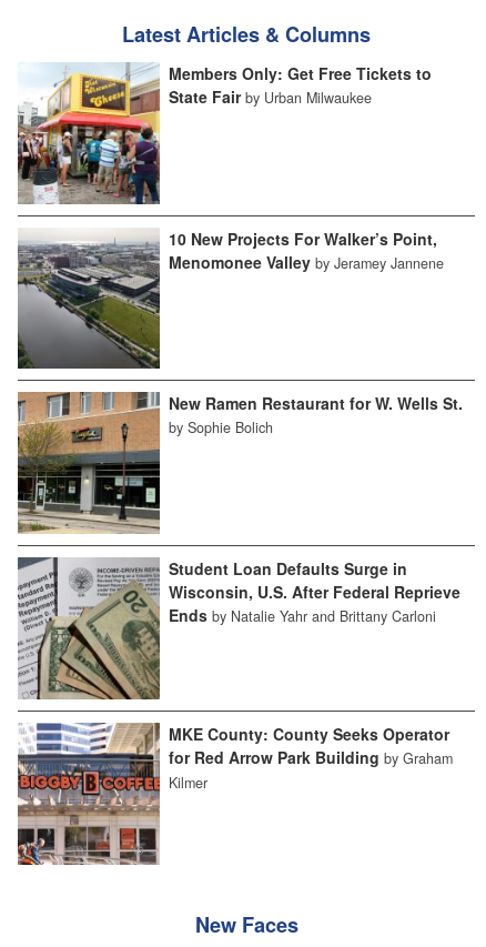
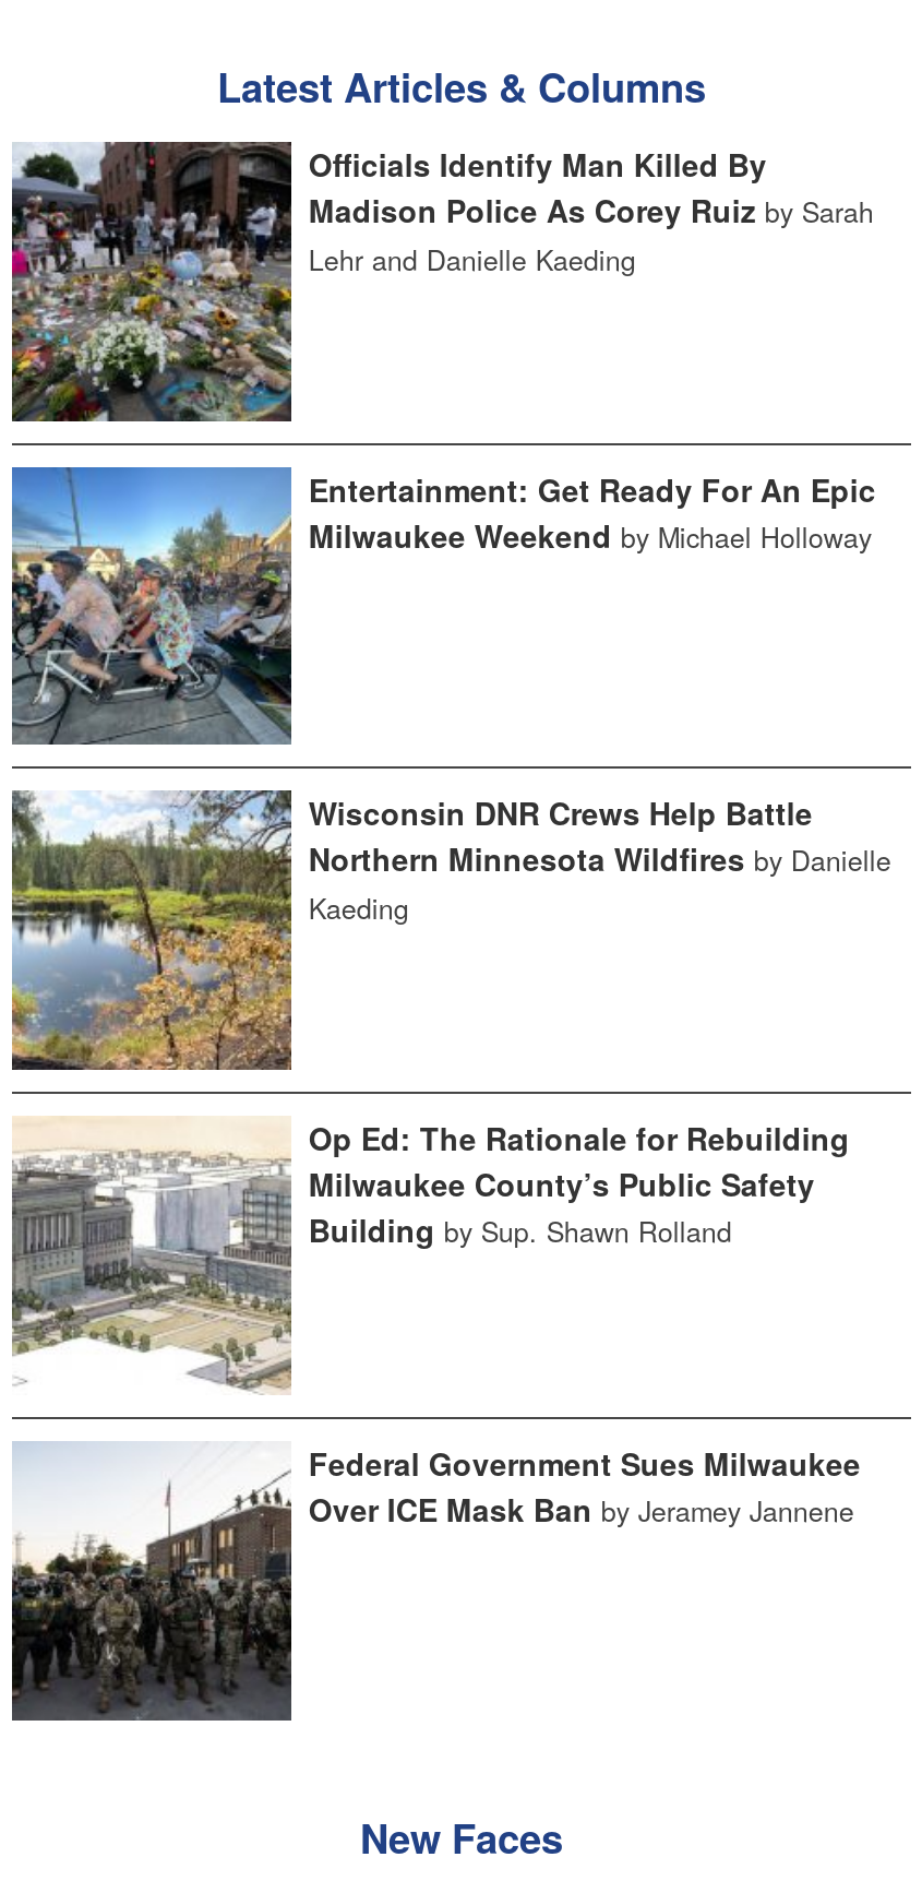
[17,62,432,205] [image] | Members Only: Get Free Tickets to | State Fair by Urban Milwaukee -> [10,140,874,424] [image] | Officials Identify Man Killed By | Madison Police As Corey Ruiz by Sarah | Lehr and Danielle Kaeding
[17,227,444,370] [image] | 10 New Projects For Walker’s Point, | Menomonee Valley by Jeramey Jannene -> [10,465,876,747] [image] | Entertainment: Get Ready For An Epic | Milwaukee Weekend by Michael Holloway
[17,391,463,534] [image] | New Ramen Restaurant for W. Wells St. | by Sophie Bolich -> [10,790,891,1072] [image] | Wisconsin DNR Crews Help Battle | Northern Minnesota Wildfires by Danielle | Kaeding
[17,556,460,701] [image] | Student Loan Defaults Surge in | Wisconsin, U.S. After Federal Reprieve | Ends by Natalie Yahr and Brittany Carloni -> [12,1116,850,1395] [image] | Op Ed: The Rationale for Rebuilding | Milwaukee County’s Public Safety | Building by Sup. Shawn Rolland
[17,722,453,866] [image] | MKE County: County Seeks Operator | for Red Arrow Park Building by Graham | Kilmer -> [10,1441,861,1723] [image] | Federal Government Sues Milwaukee | Over ICE Mask Ban by Jeramey Jannene

